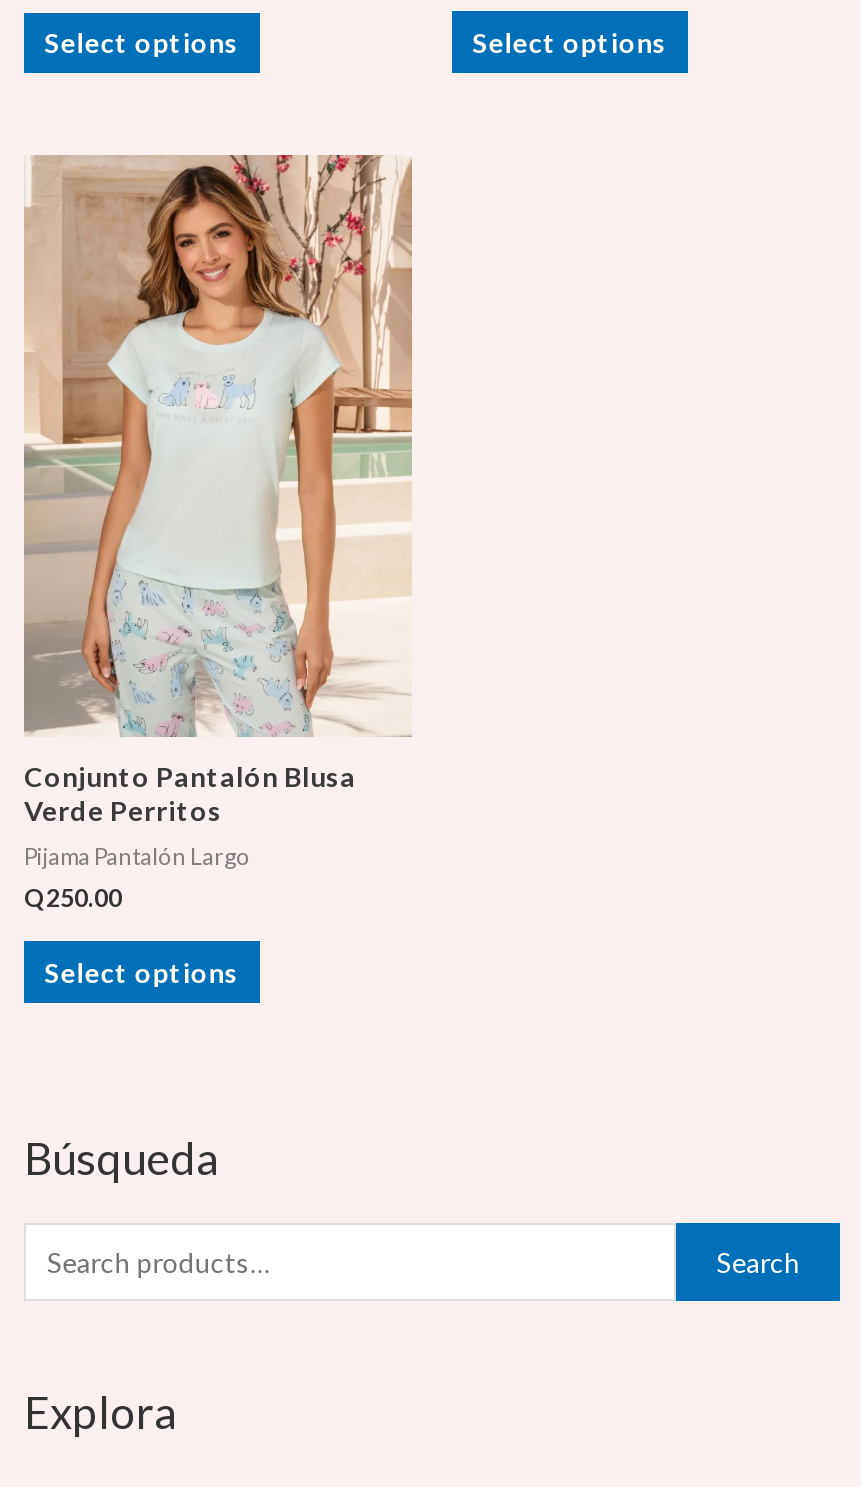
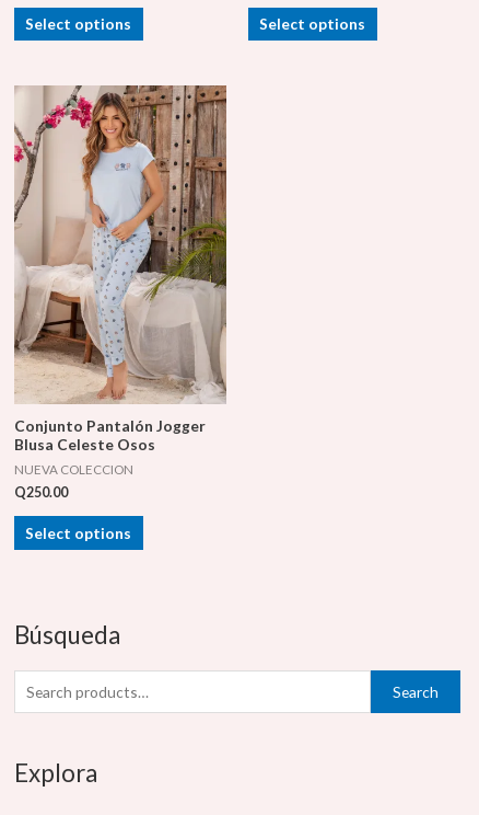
[24,154,412,828] [image] | Conjunto Pantalón Blusa | Verde Perritos -> [13,84,227,454] [image] | Conjunto Pantalón Jogger | Blusa Celeste Osos
[24,844,250,870] Pijama Pantalón Largo -> [14,462,133,477] NUEVA COLECCION

